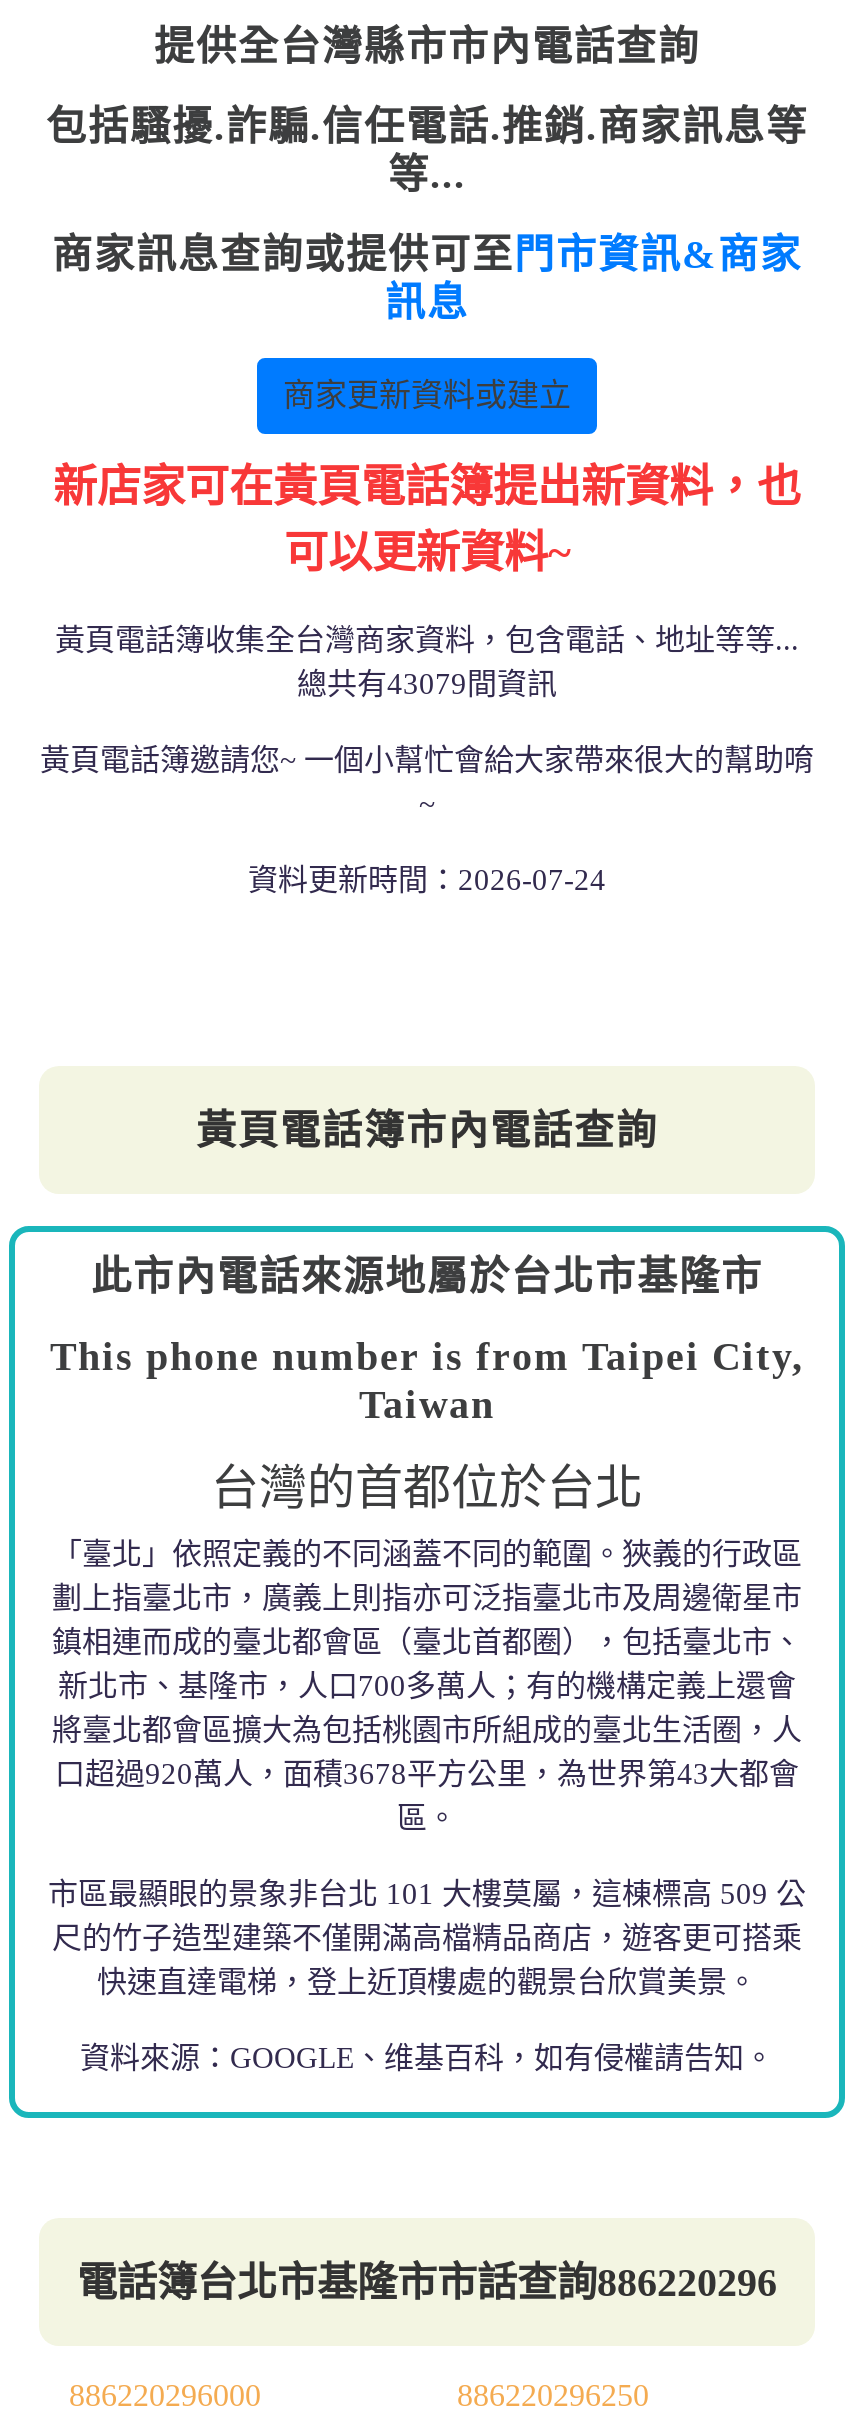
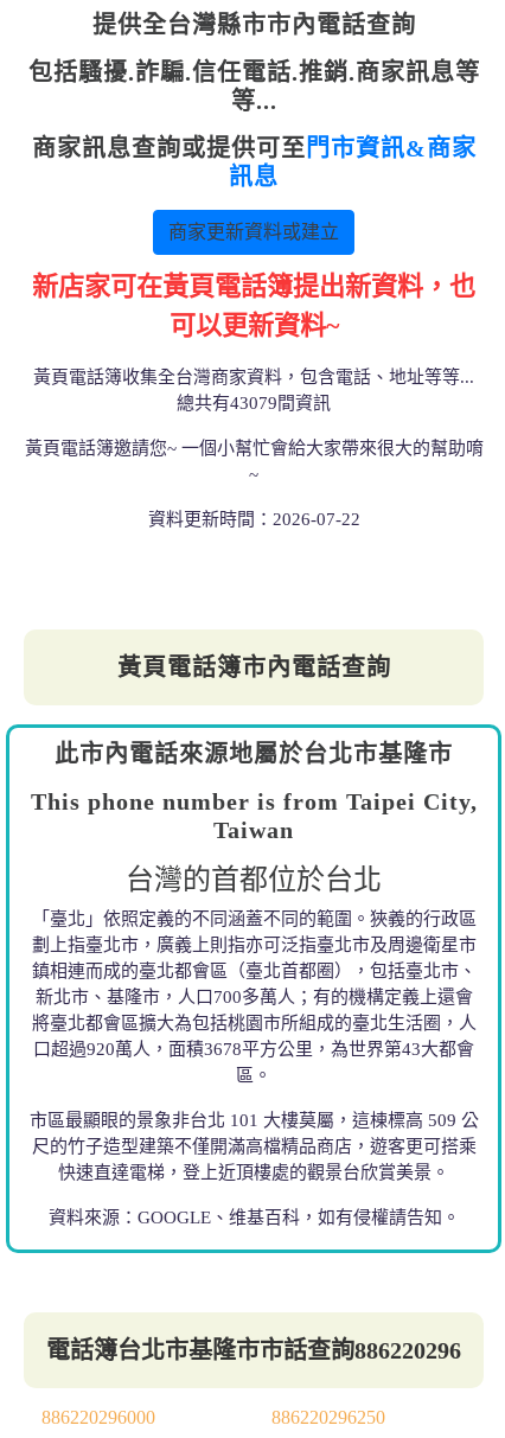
[248,863,606,895] 資料更新時間：2026-07-24 -> [148,509,360,528] 資料更新時間：2026-07-22

